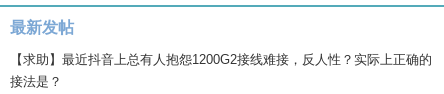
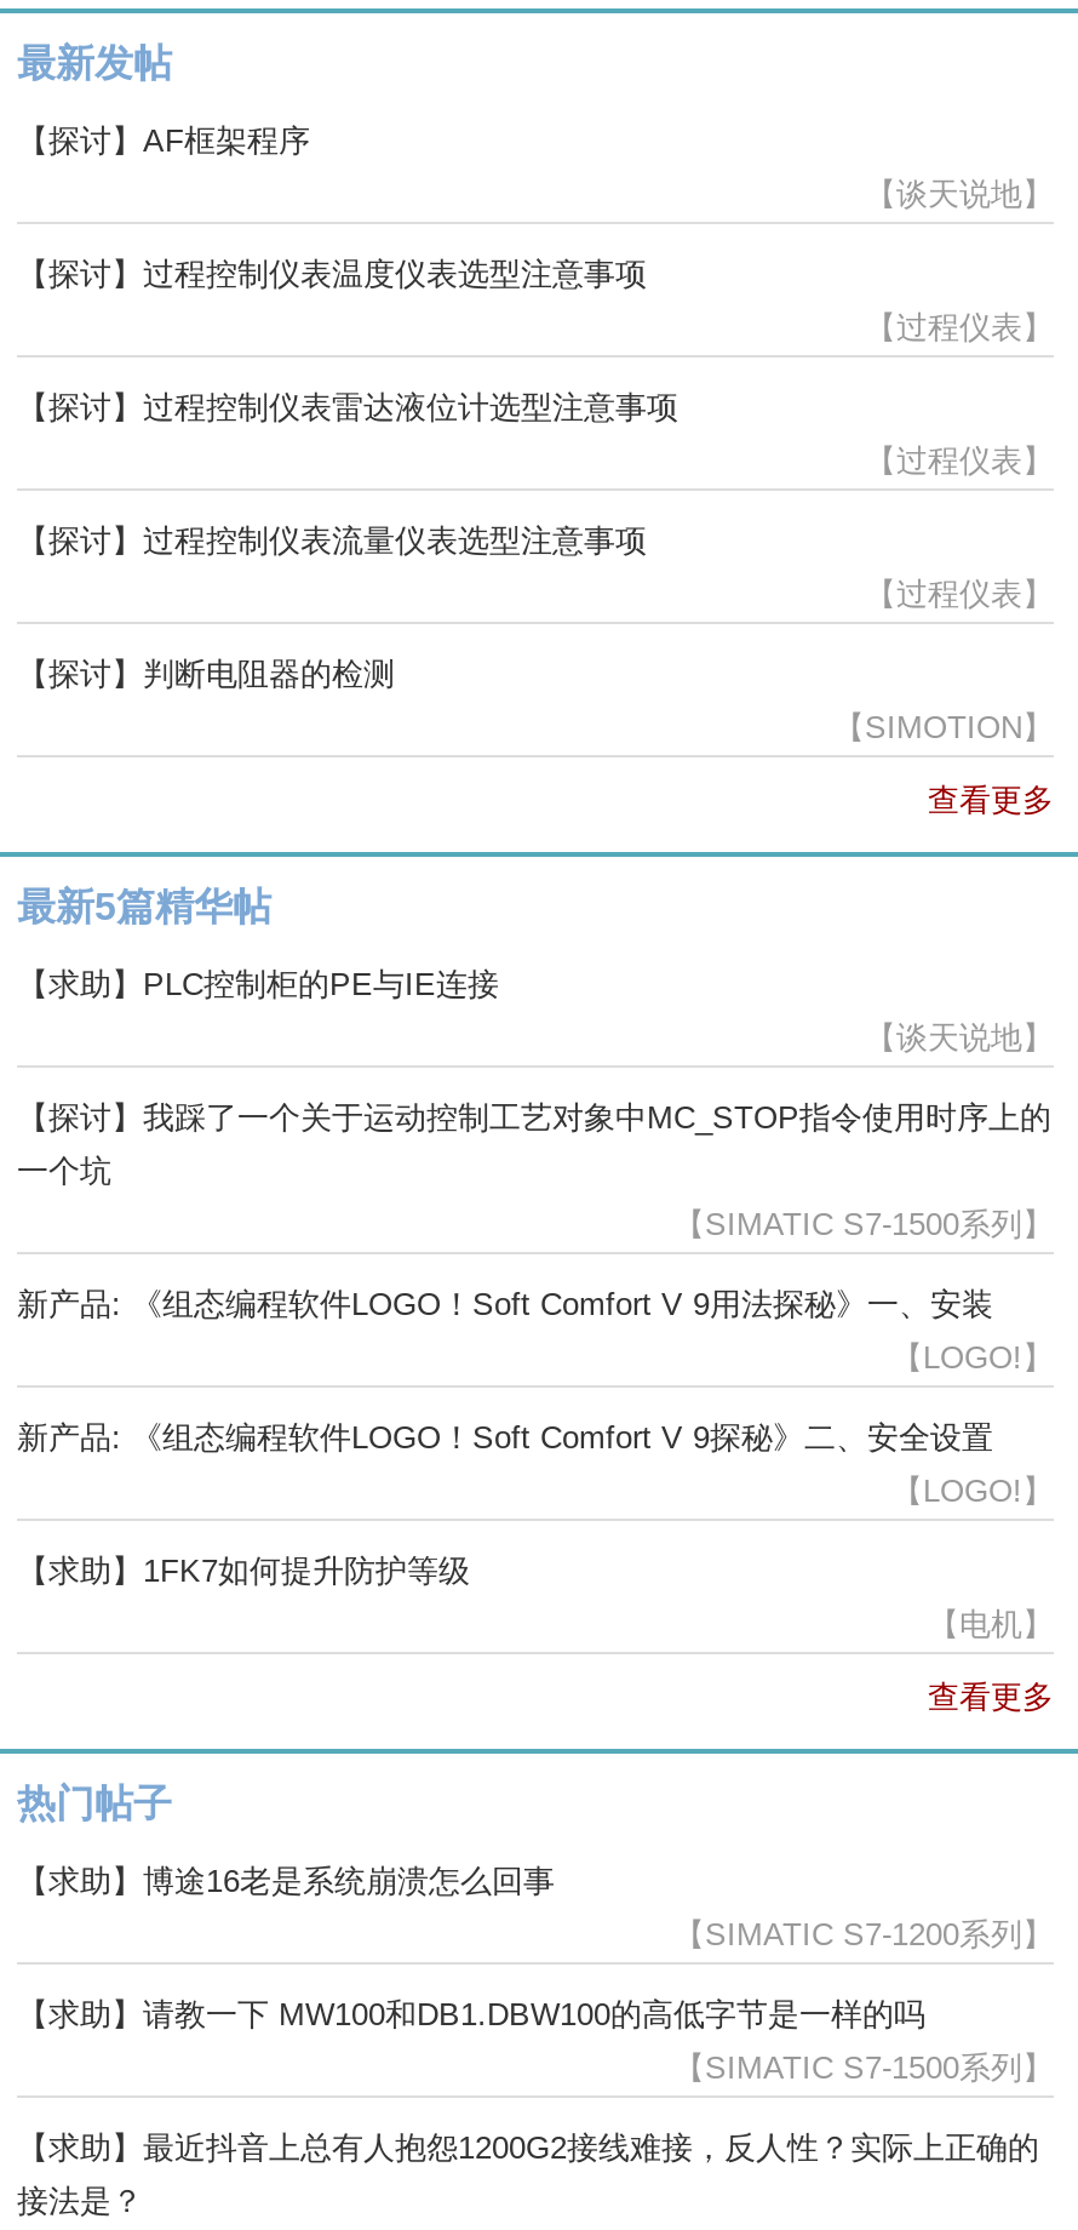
none -> [17,122,1054,2086] 【探讨】AF框架程序 | 【谈天说地】 | 【探讨】过程控制仪表温度仪表选型注意事项 | 【过程仪表】 | 【探讨】过程控制仪表雷达液位计选型注意事项 | 【过程仪表】 | 【探讨】过程控制仪表流量仪表选型注意事项 | 【过程仪表】 | 【探讨】判断电阻器的检测 | 【SIMOTION】 | 查看更多 | 最新5篇精华帖 | 【求助】PLC控制柜的PE与IE连接 | 【谈天说地】 | 【探讨】我踩了一个关于运动控制工艺对象中MC_STOP指令使用时序上的 | 一个坑 | 【SIMATIC S7-1500系列】 | 新产品: 《组态编程软件LOGO！Soft Comfort V 9用法探秘》一、安装 | 【LOGO!】 | 新产品: 《组态编程软件LOGO！Soft Comfort V 9探秘》二、安全设置 | 【LOGO!】 | 【求助】1FK7如何提升防护等级 | 【电机】 | 查看更多 | 热门帖子 | 【求助】博途16老是系统崩溃怎么回事 | 【SIMATIC S7-1200系列】 | 【求助】请教一下 MW100和DB1.DBW100的高低字节是一样的吗 | 【SIMATIC S7-1500系列】

